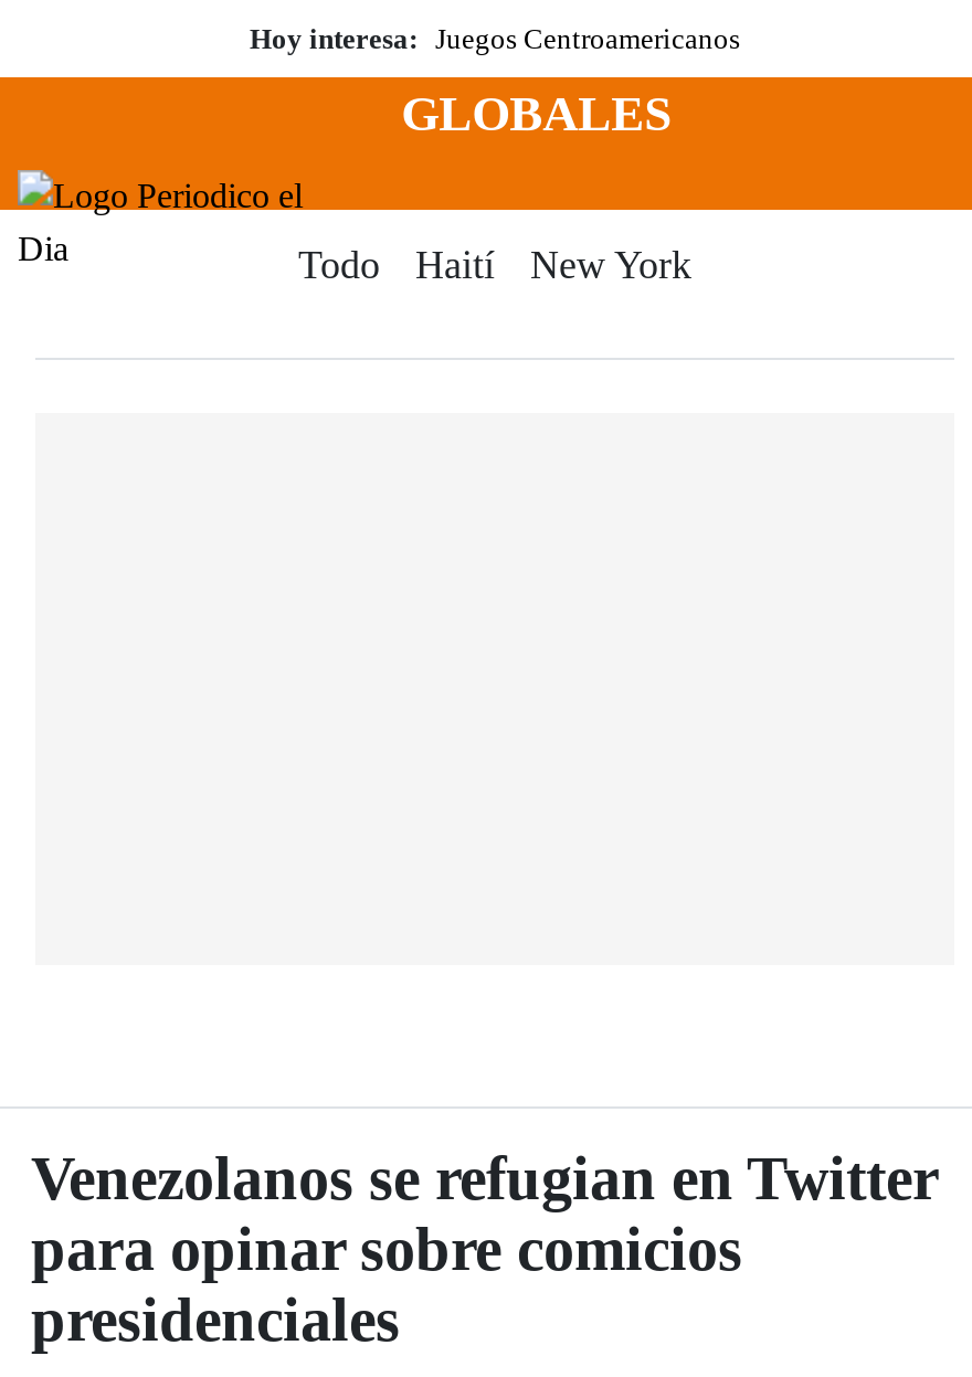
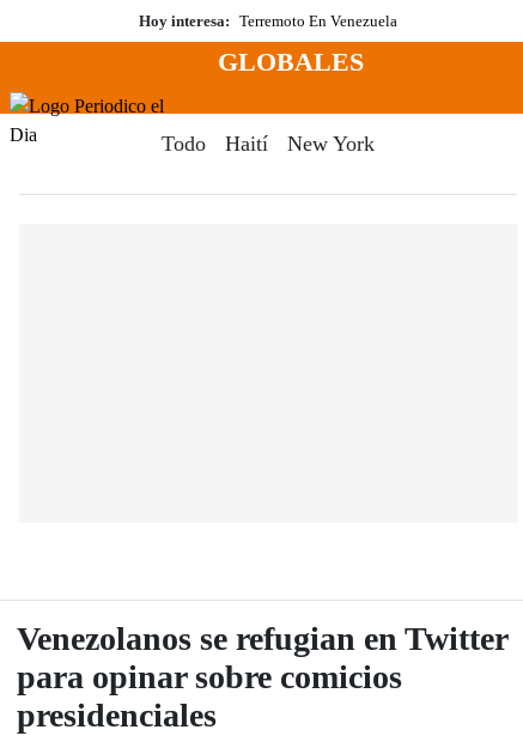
[250,22,740,55] Hoy interesa: Juegos Centroamericanos -> [139,12,397,30] Hoy interesa: Terremoto En Venezuela

